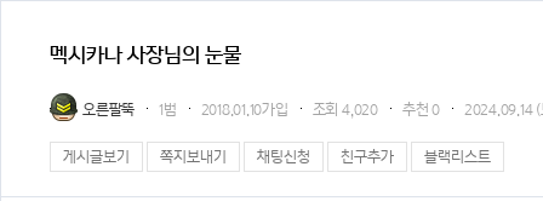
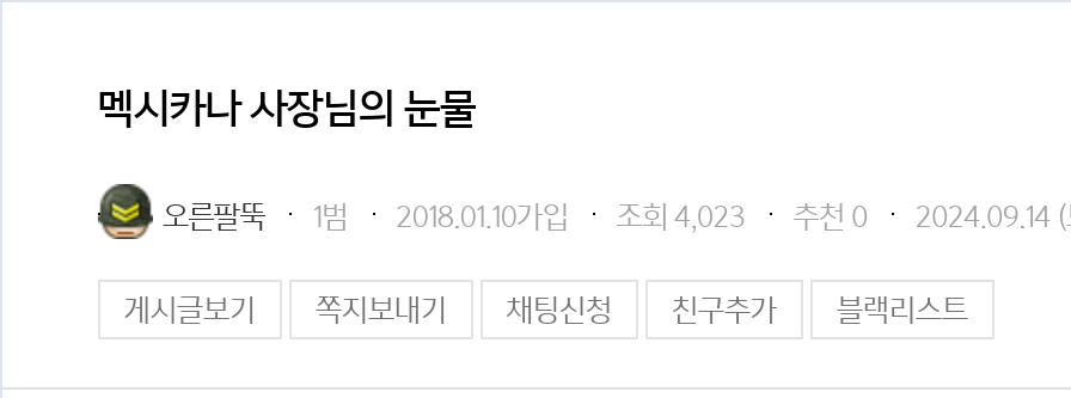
[312,100,378,119] 조회 4,020 -> [616,198,745,234] 조회 4,023

